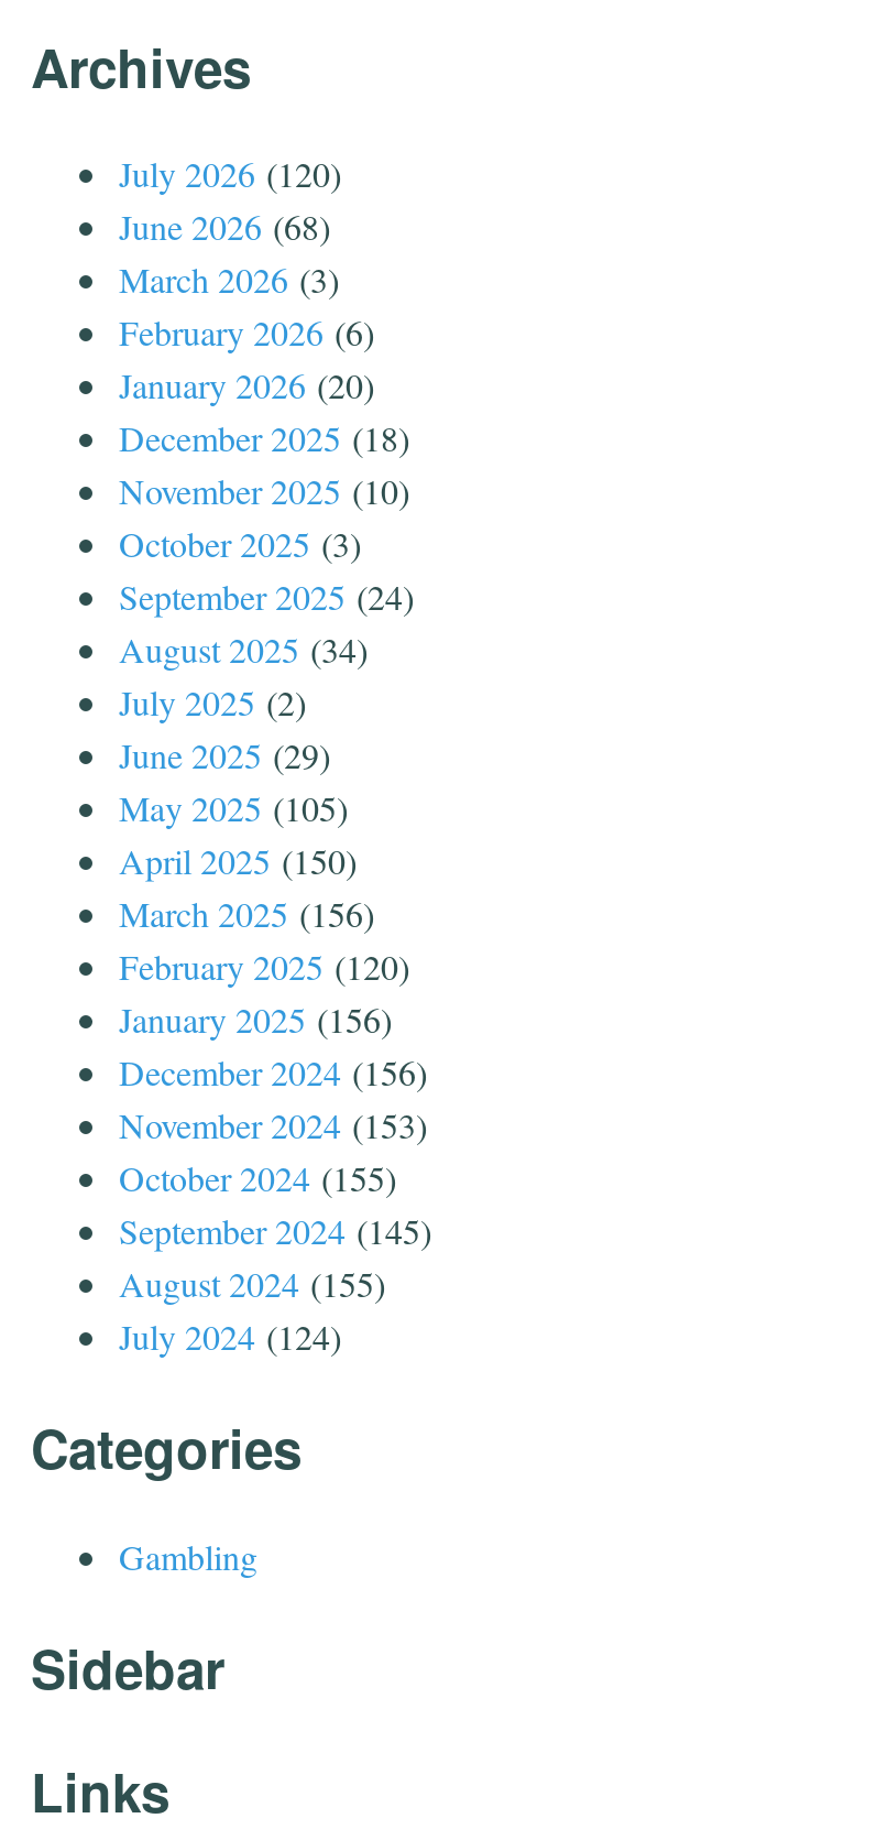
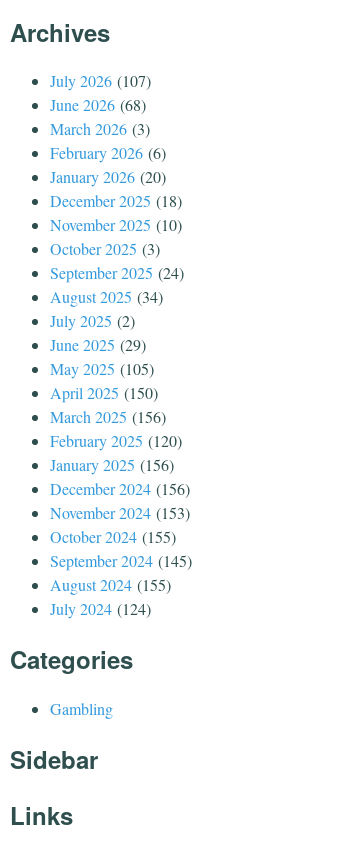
[119,151,341,197] July 2026 (120) -> [50,70,151,91] July 2026 (107)

